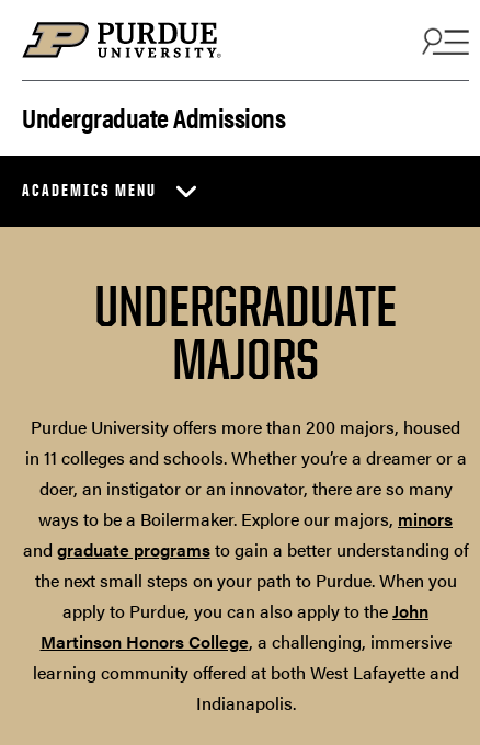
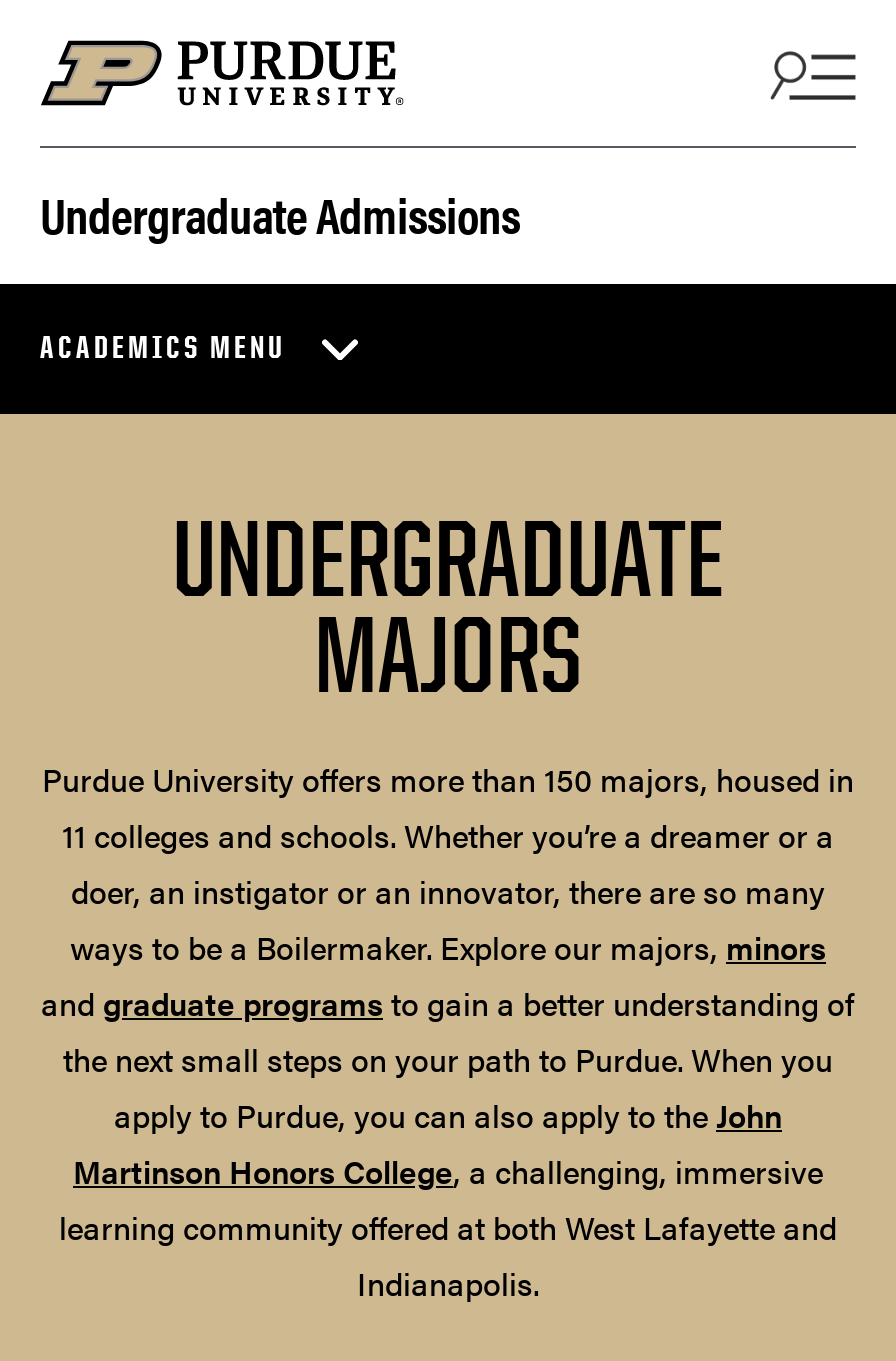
[25,414,466,470] Purdue University offers more than 200 majors, housed | in 11 colleges and schools. Whether you’re a dreamer or a -> [42,756,854,858] Purdue University offers more than 150 majors, housed in | 11 colleges and schools. Whether you’re a dreamer or a

